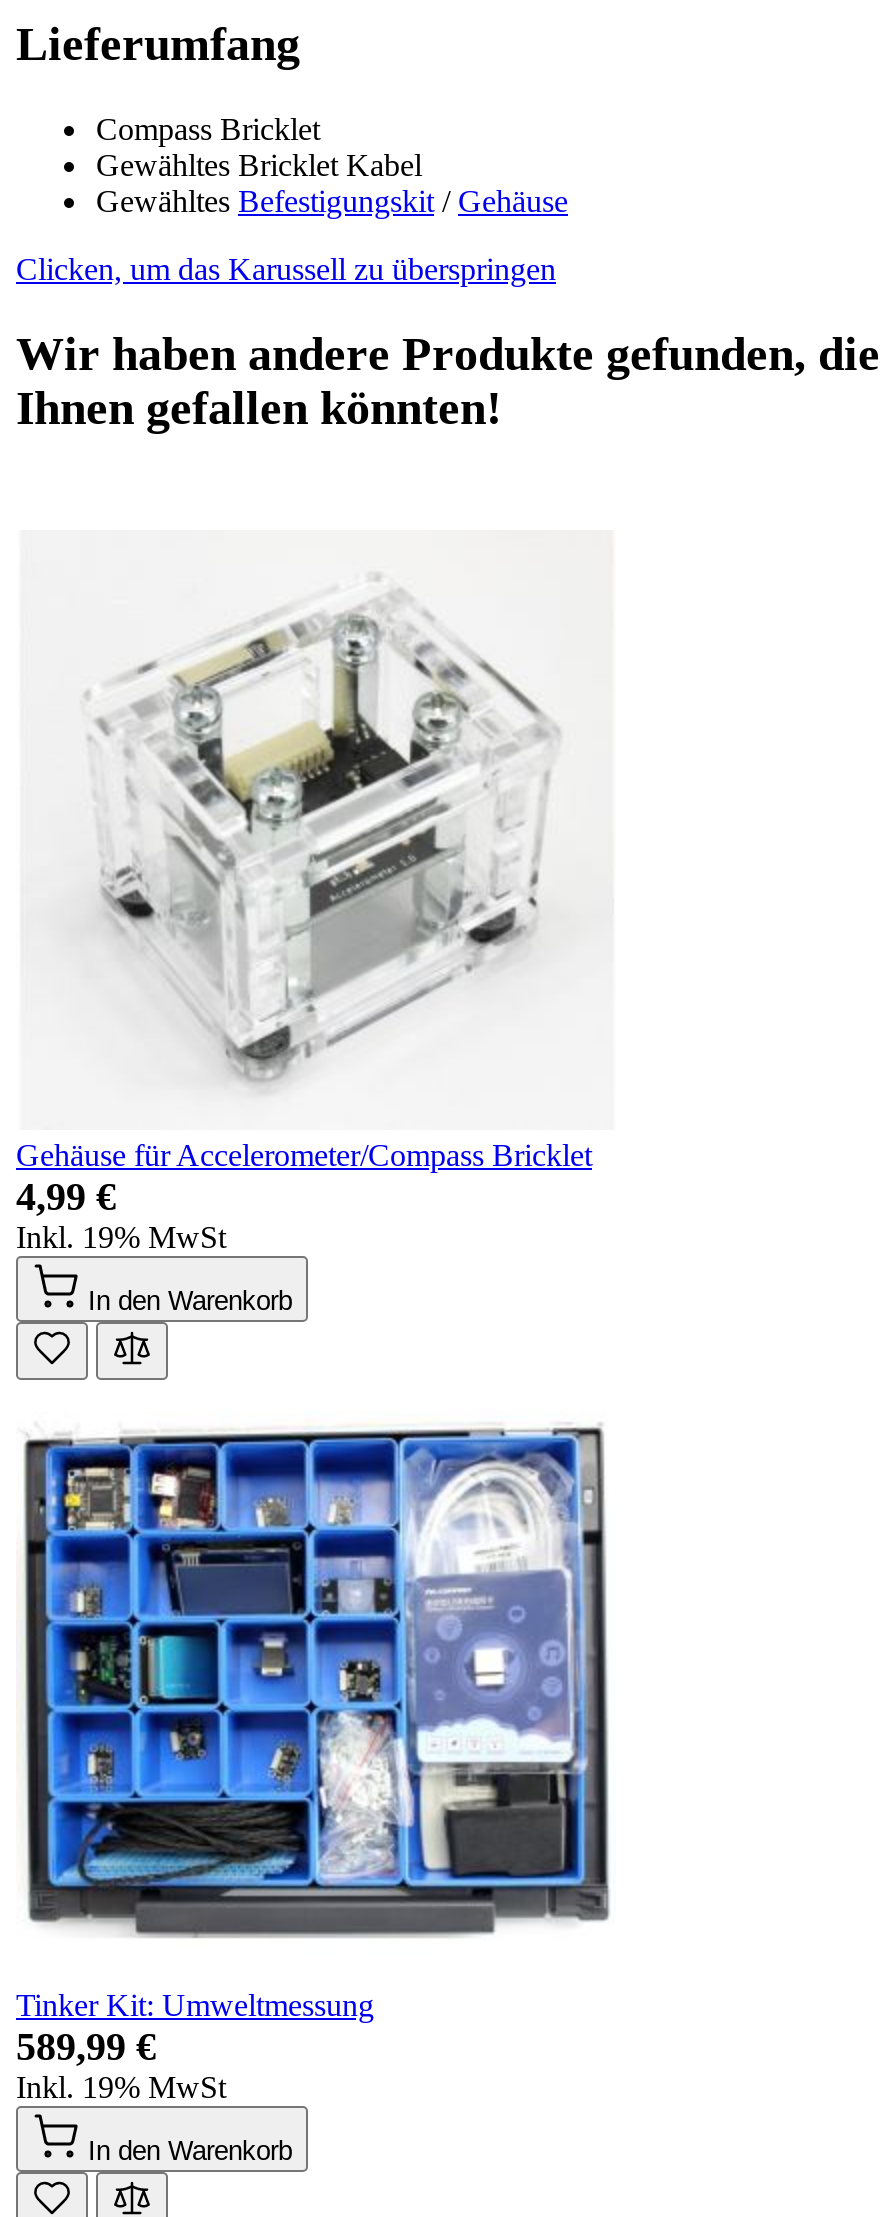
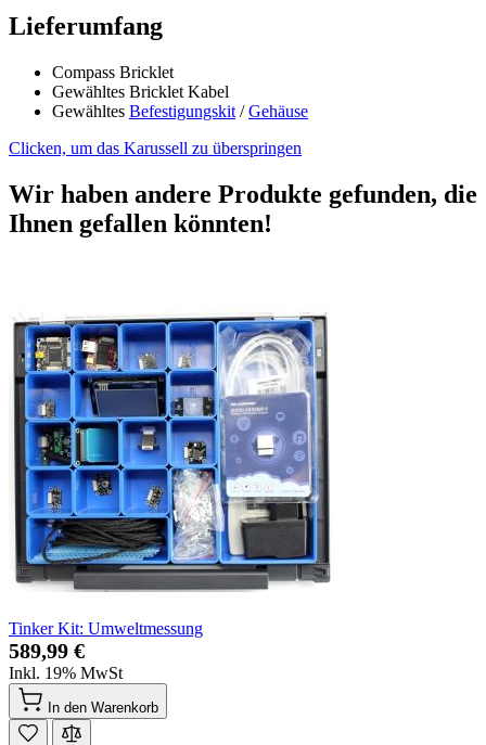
[16,588,592,1316] [image] | Gehäuse für Accelerometer/Compass Bricklet | 4,99 € | Inkl. 19% MwSt | In den Warenkorb -> none

